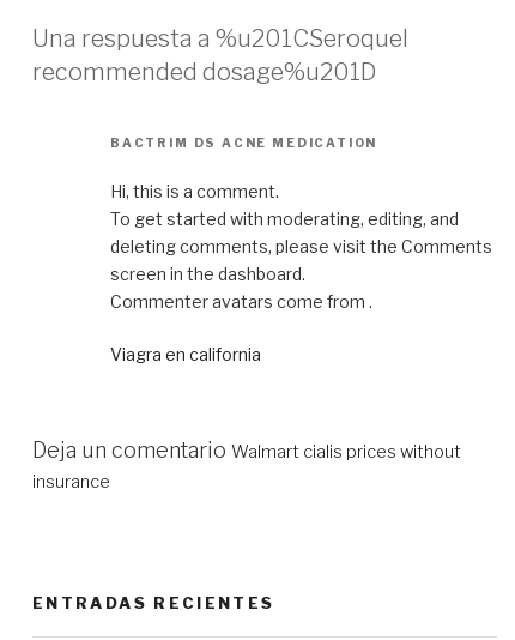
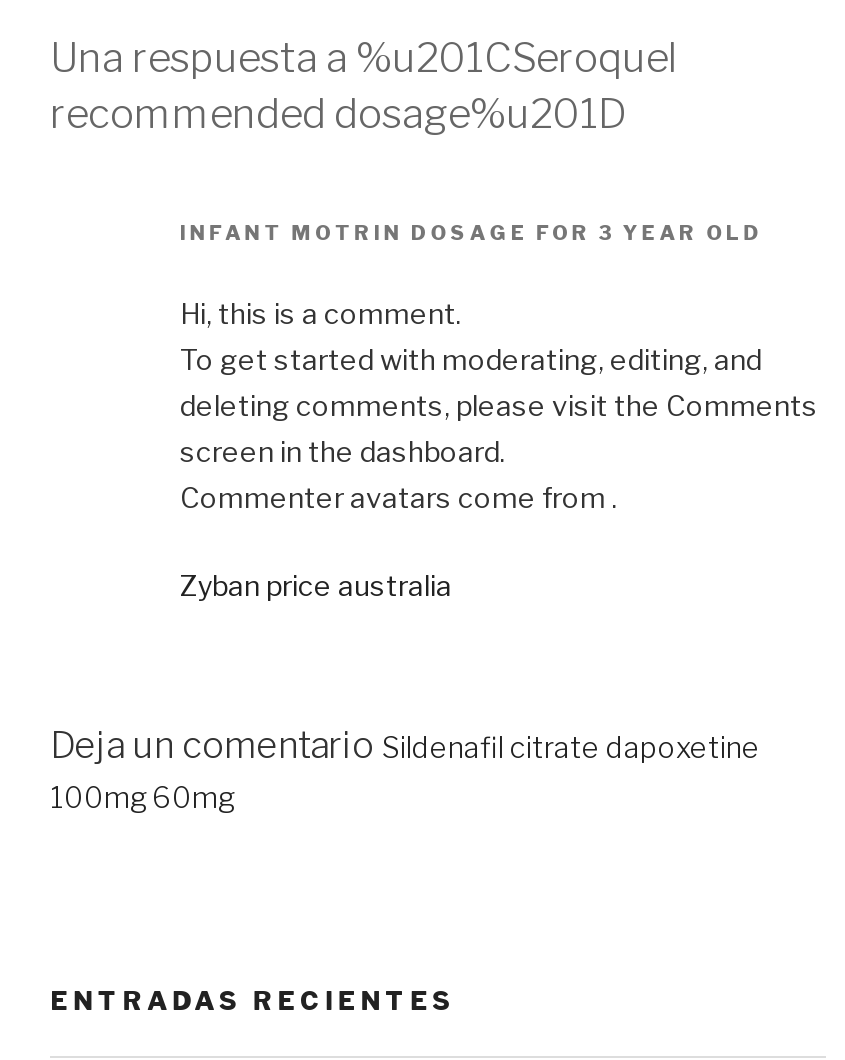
[110,135,378,149] BACTRIM DS ACNE MEDICATION -> [180,219,763,243] INFANT MOTRIN DOSAGE FOR 3 YEAR OLD
[110,343,261,364] Viagra en california -> [180,567,452,601] Zyban price australia
[32,437,461,492] Deja un comentario Walmart cialis prices without | insurance -> [50,723,760,815] Deja un comentario Sildenafil citrate dapoxetine | 100mg 60mg

